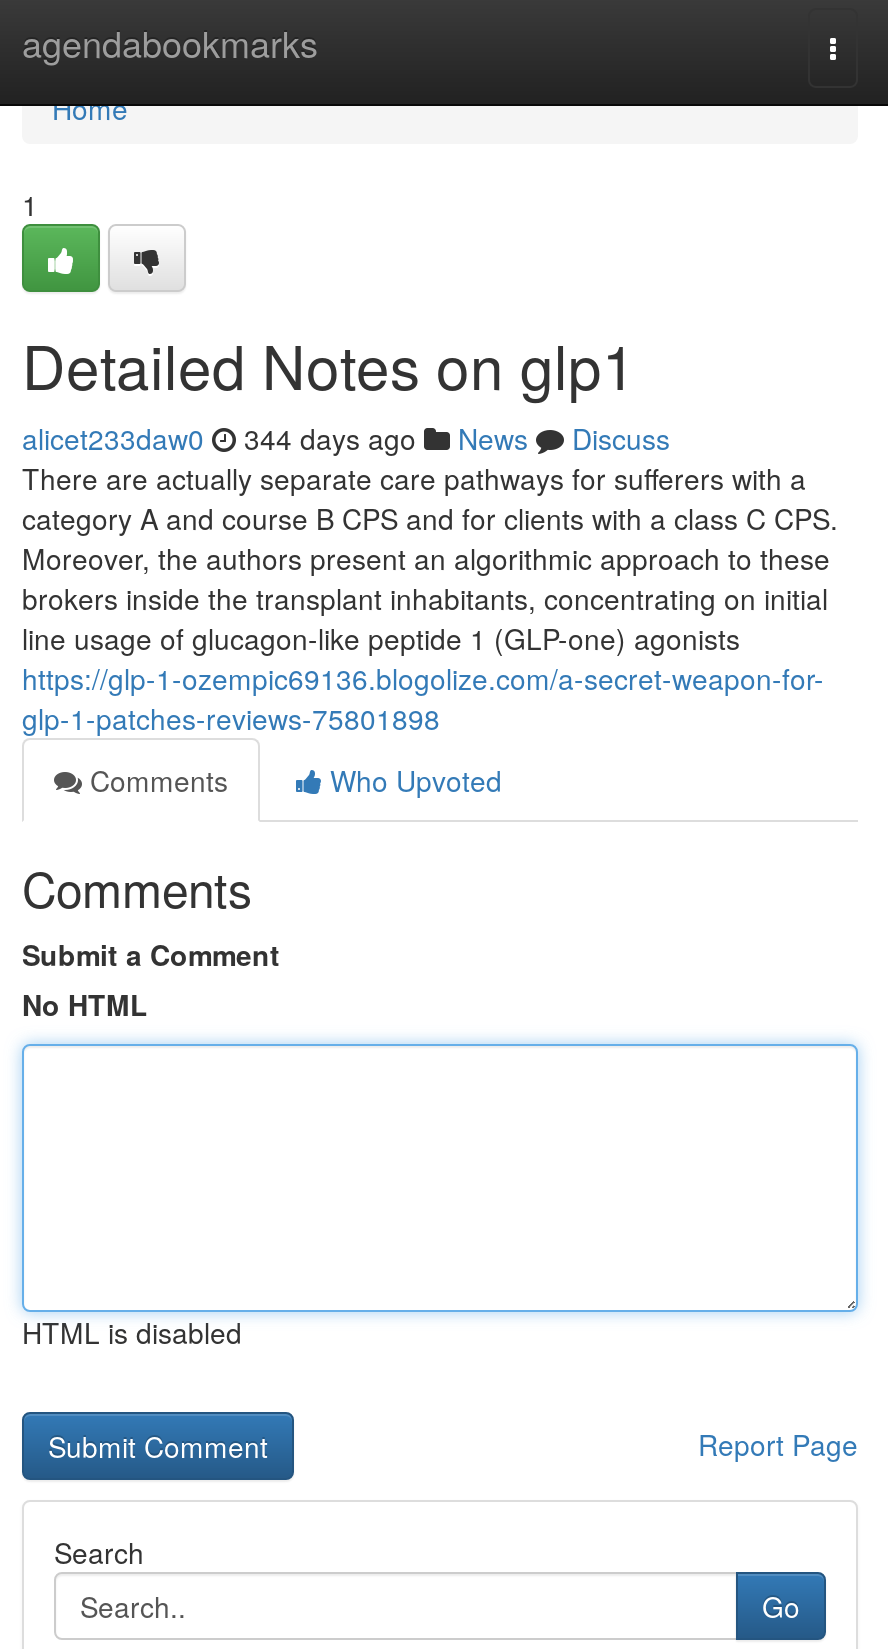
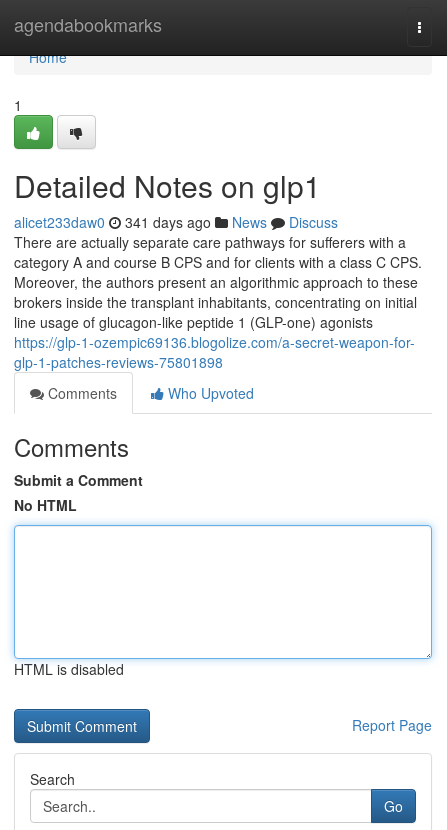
[22,418,670,458] alicet233daw0 344 days ago News Discuss -> [14,212,338,232] alicet233daw0 341 days ago News Discuss

